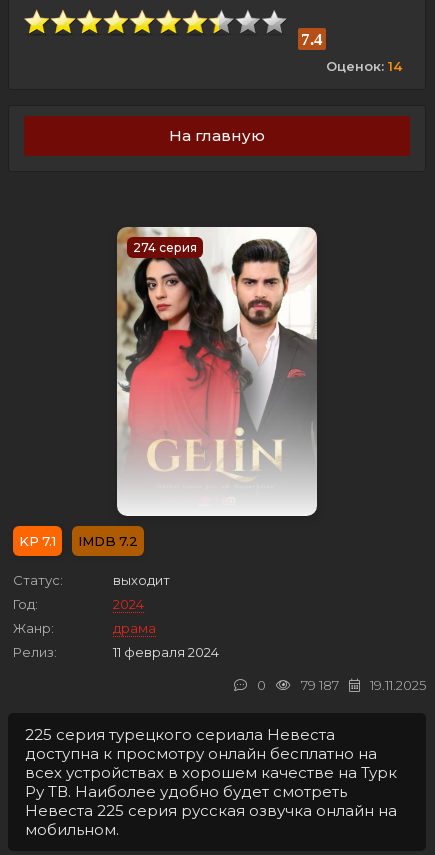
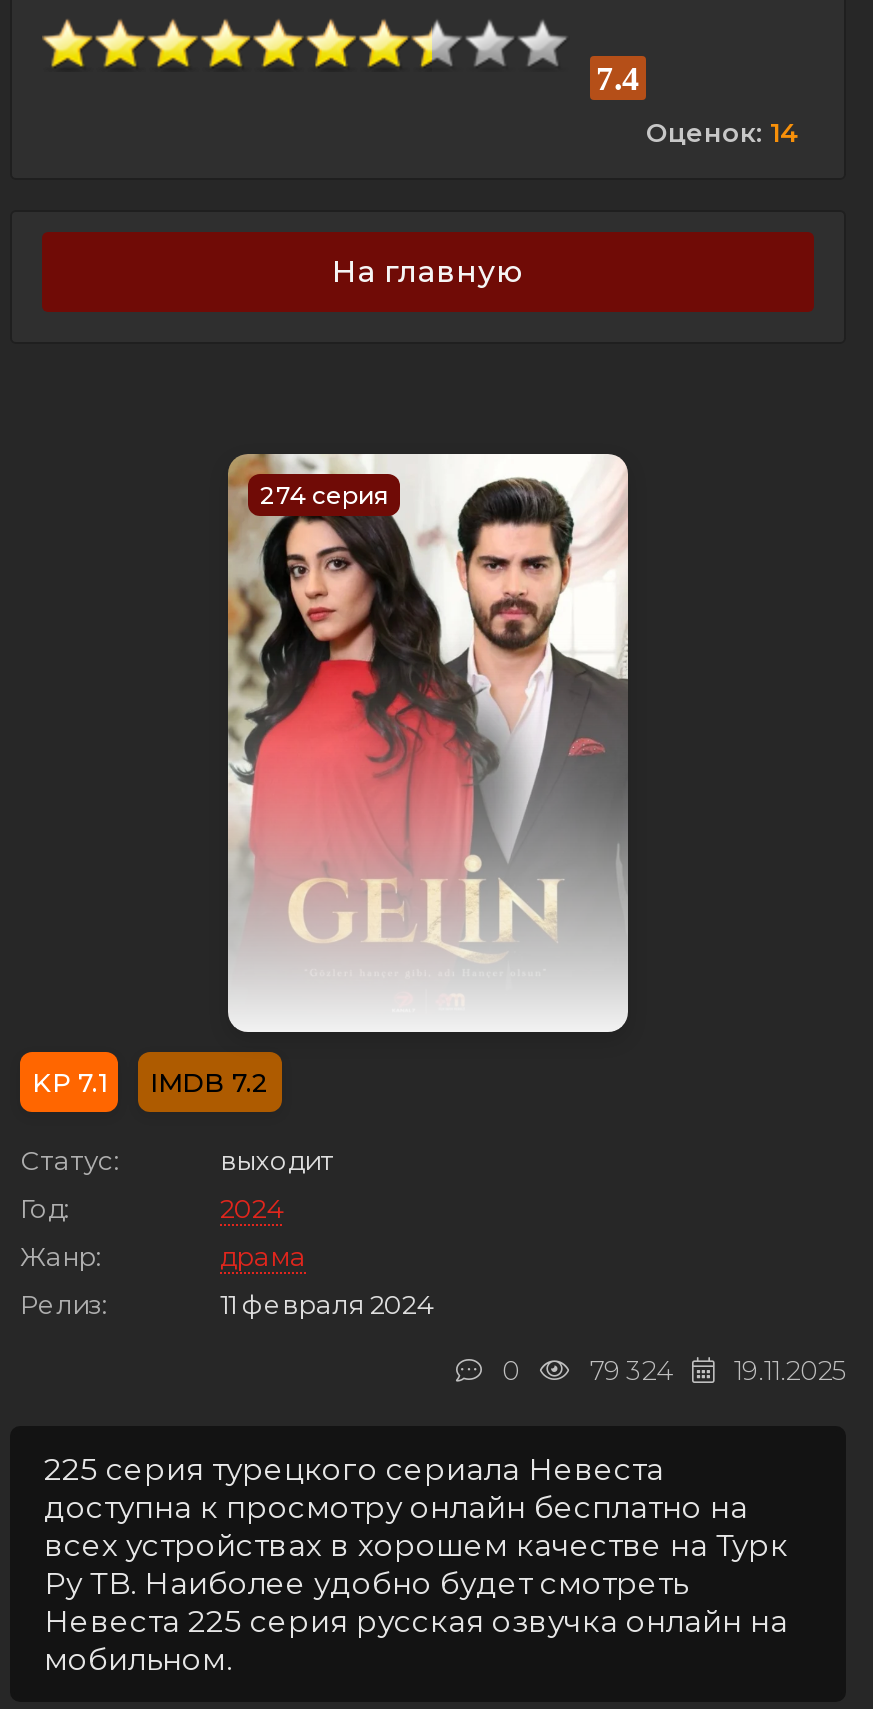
[301,677,426,693] 79 187 19.11.2025 -> [590,1354,846,1386] 79 324 19.11.2025

